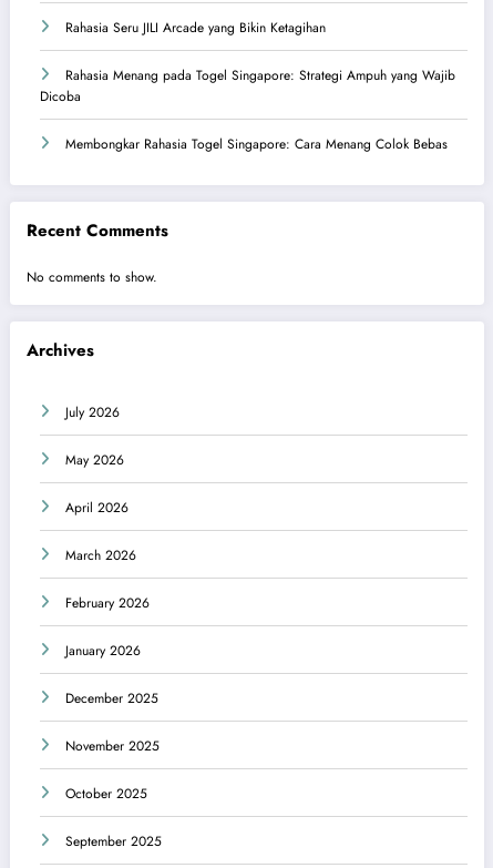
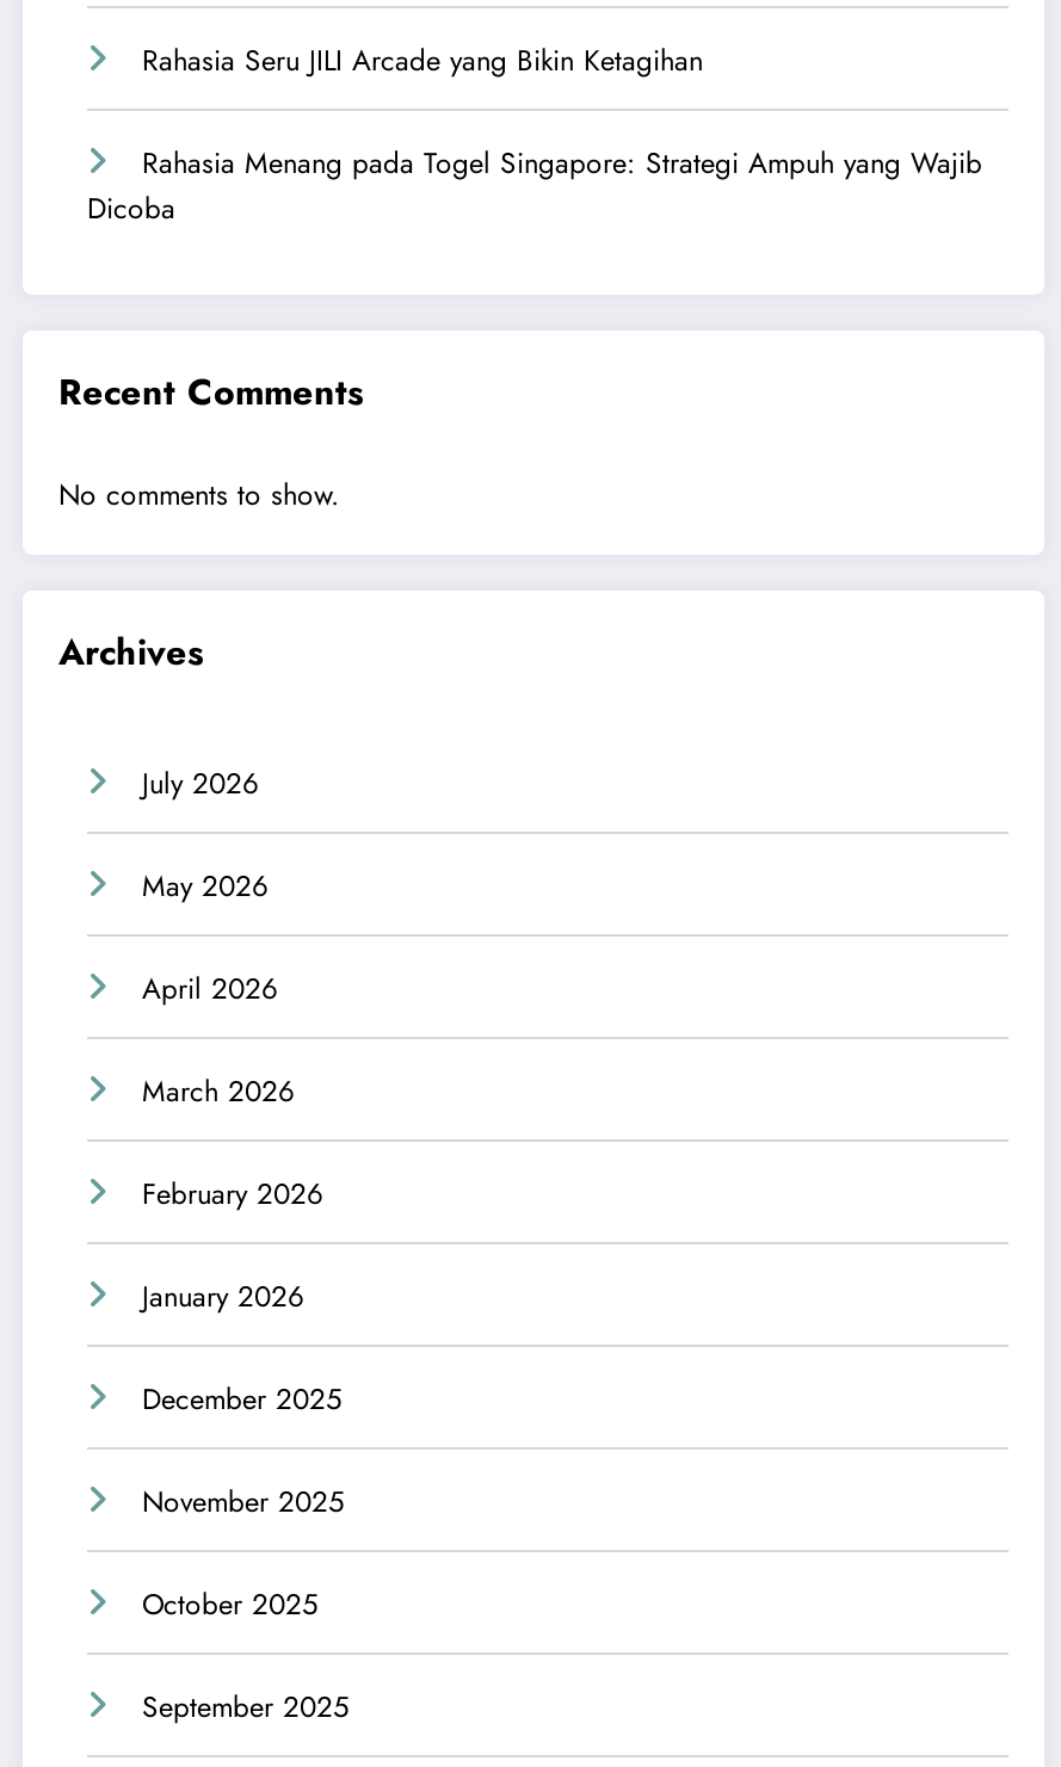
[65,135,448,155] Membongkar Rahasia Togel Singapore: Cara Menang Colok Bebas -> none

